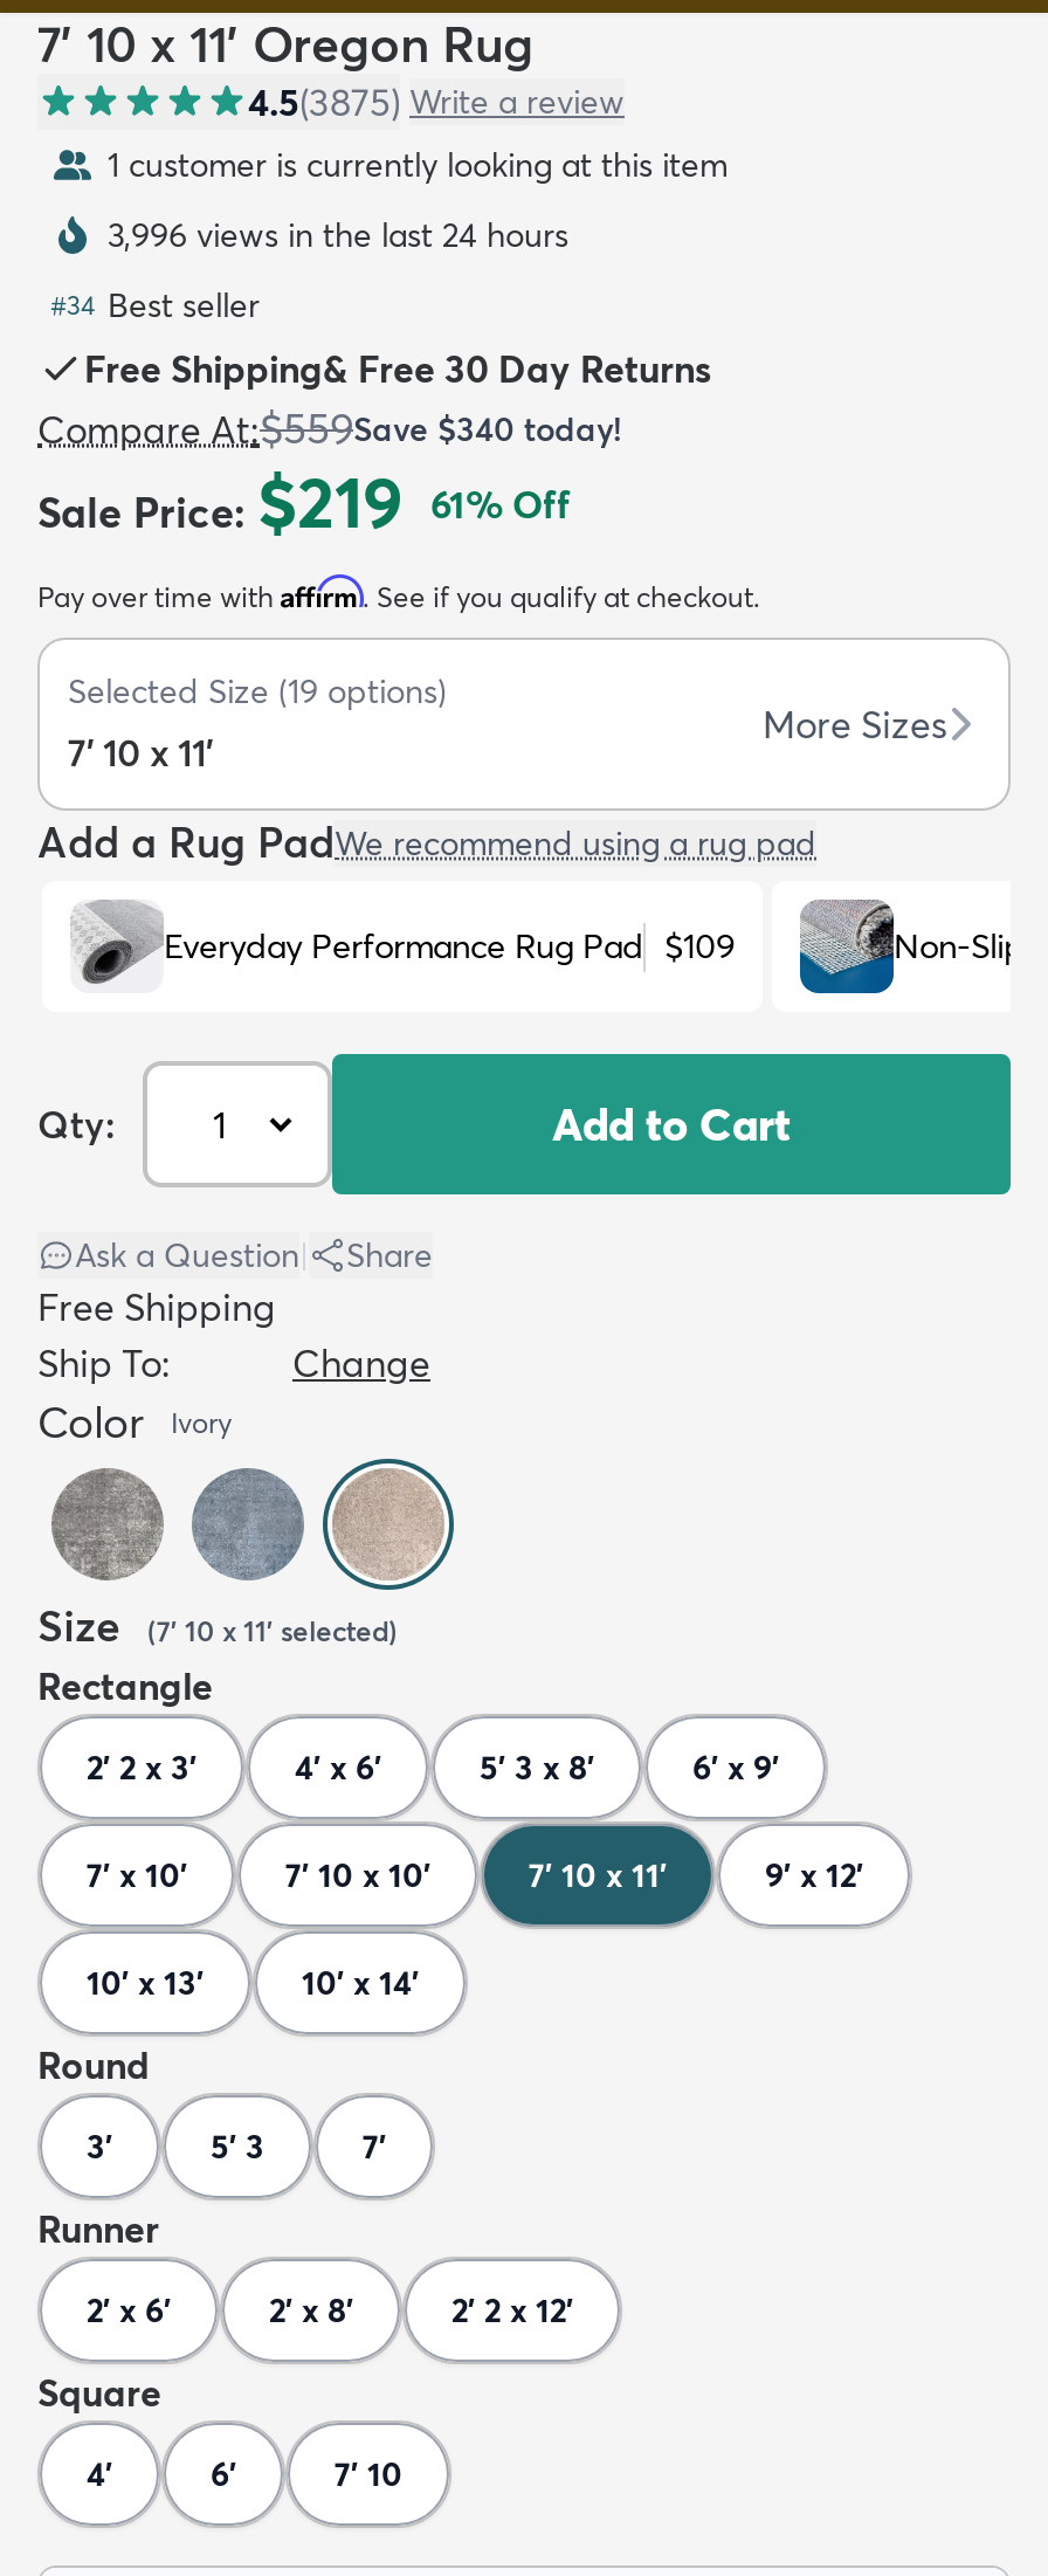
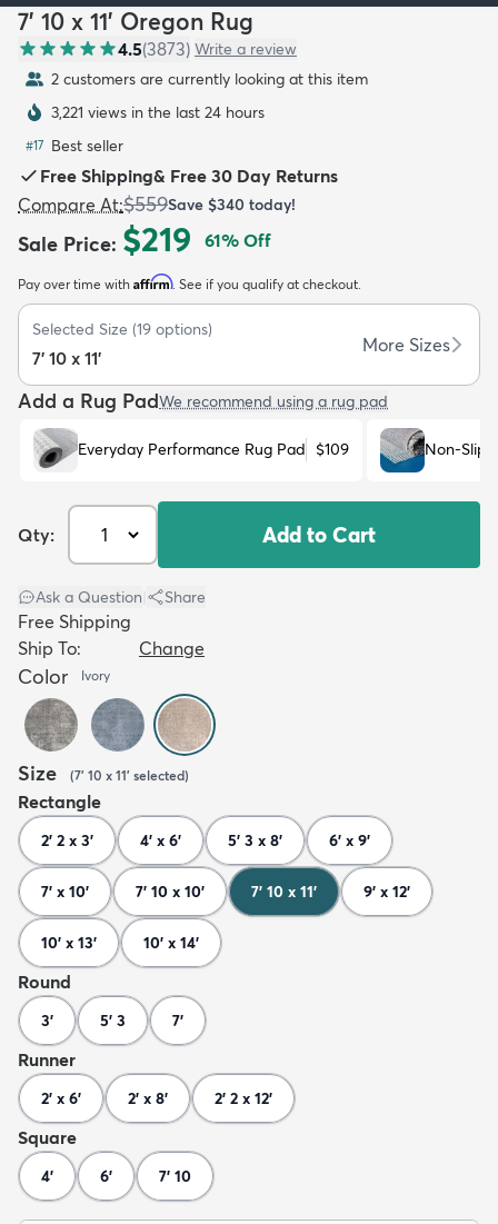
[248,79,625,125] 4.5(3875) Write a review -> [118,37,297,60] 4.5(3873) Write a review
[108,144,728,186] 1 customer is currently looking at this item -> [51,68,368,88] 2 customers are currently looking at this item
[108,214,568,256] 3,996 views in the last 24 hours -> [51,102,265,122] 3,221 views in the last 24 hours
[50,285,260,327] #34 Best seller -> [26,135,123,155] #17 Best seller

